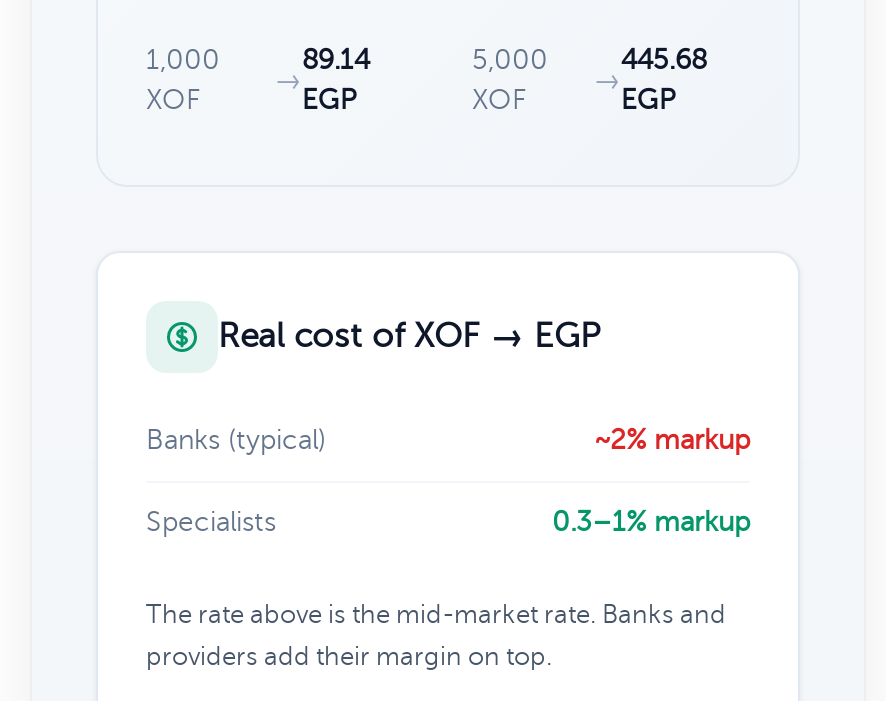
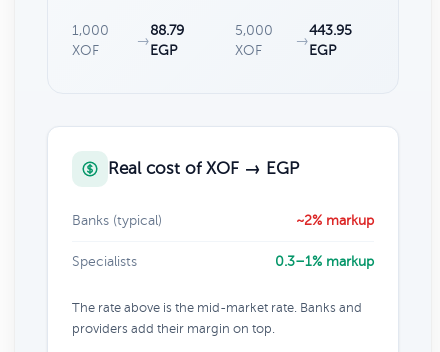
[302,44,370,74] 89.14 -> [150,23,184,38] 88.79
[621,44,707,74] 445.68 -> [309,23,352,38] 443.95

